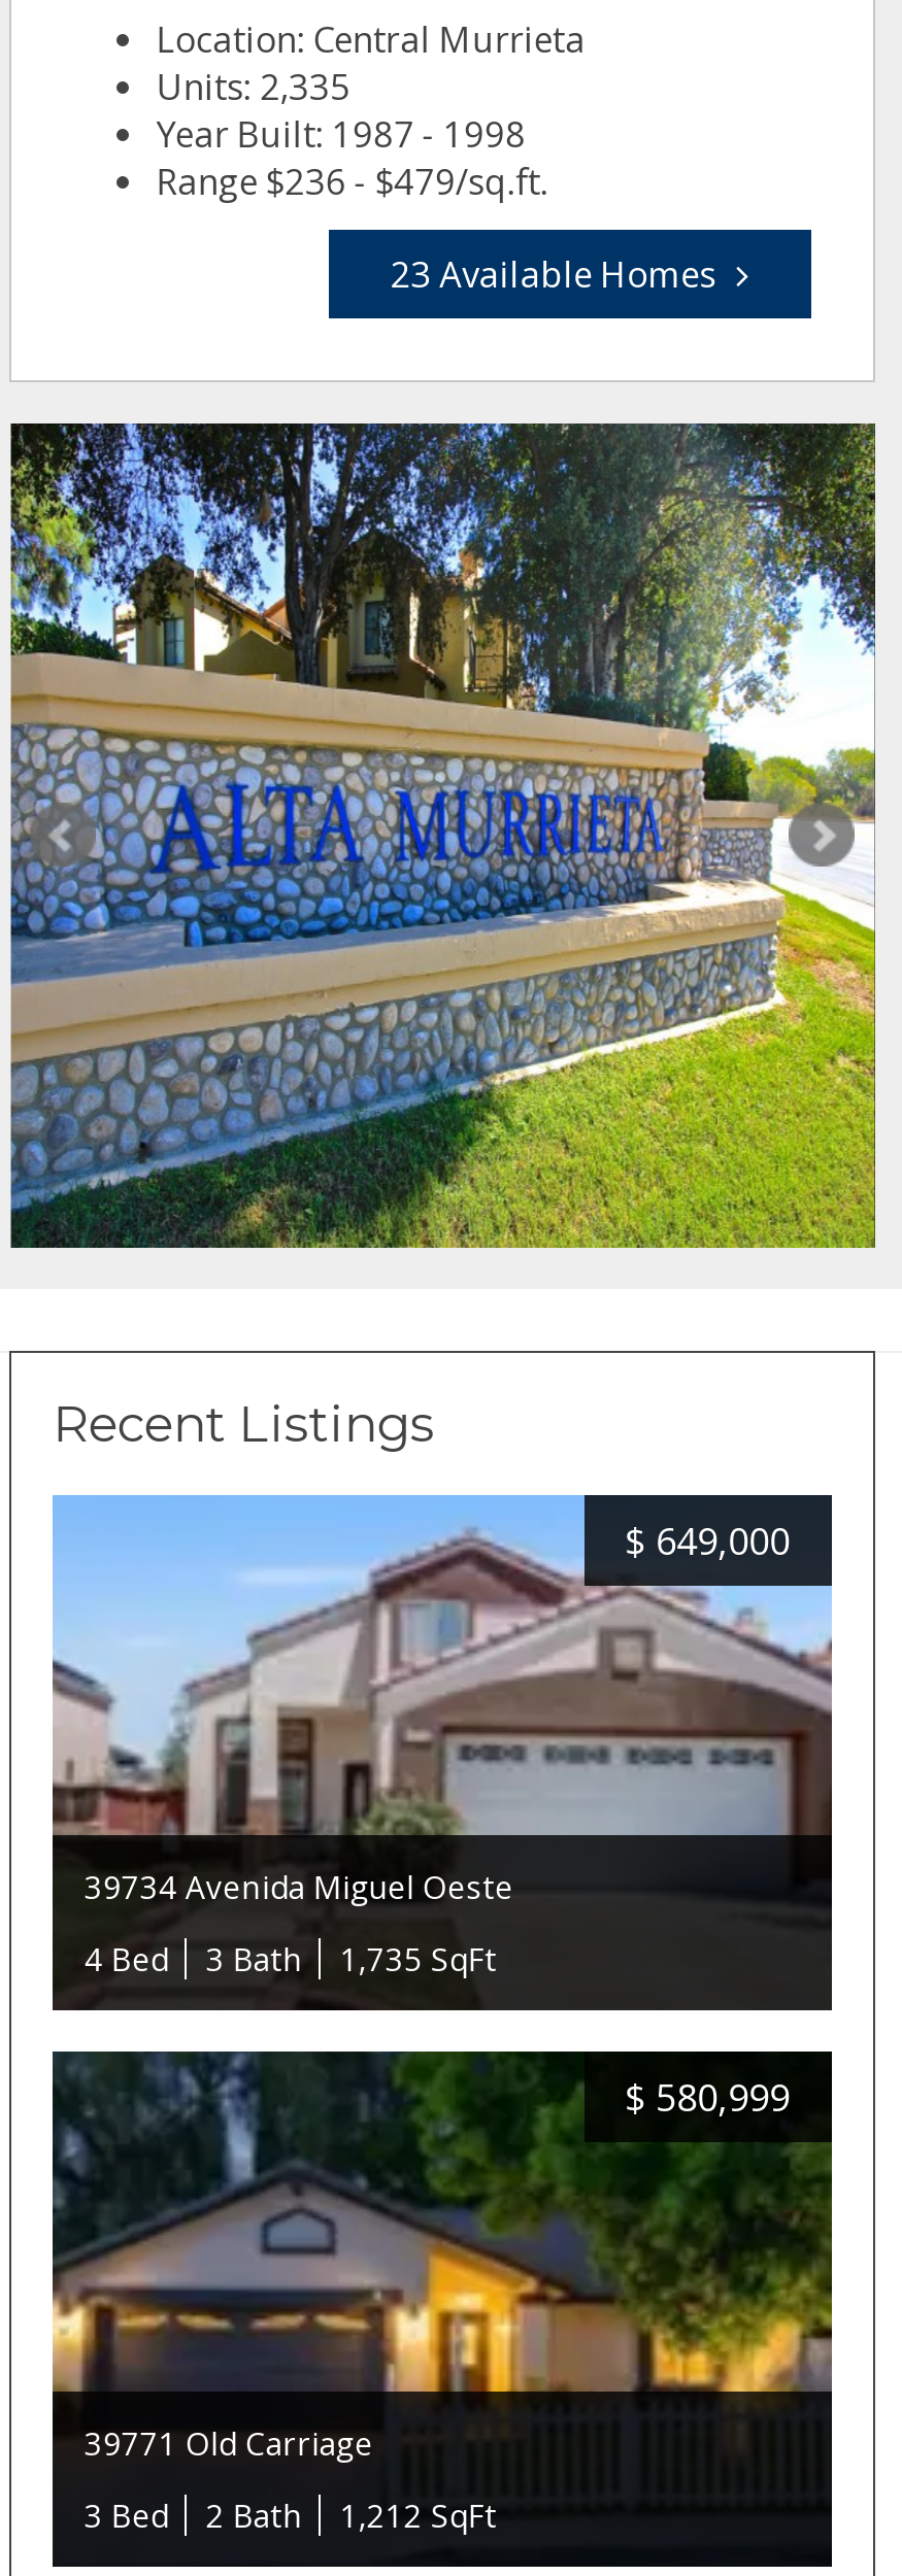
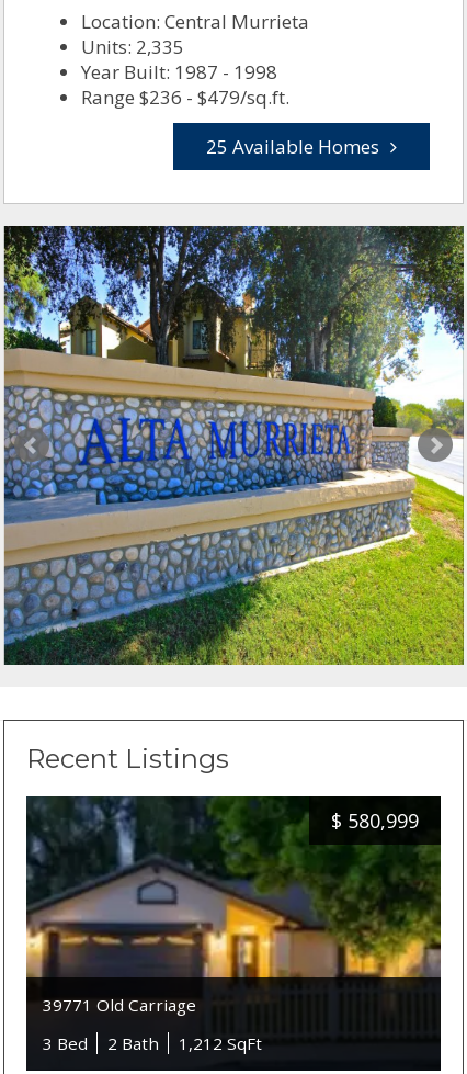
[390,251,716,298] 23 Available Homes -> [206,134,379,159] 25 Available Homes
[51,1493,834,1843] [image] | $ 649,000 -> none
[84,1866,513,1980] 39734 Avenida Miguel Oeste | 4 Bed | 3 Bath | 1,735 SqFt -> none

